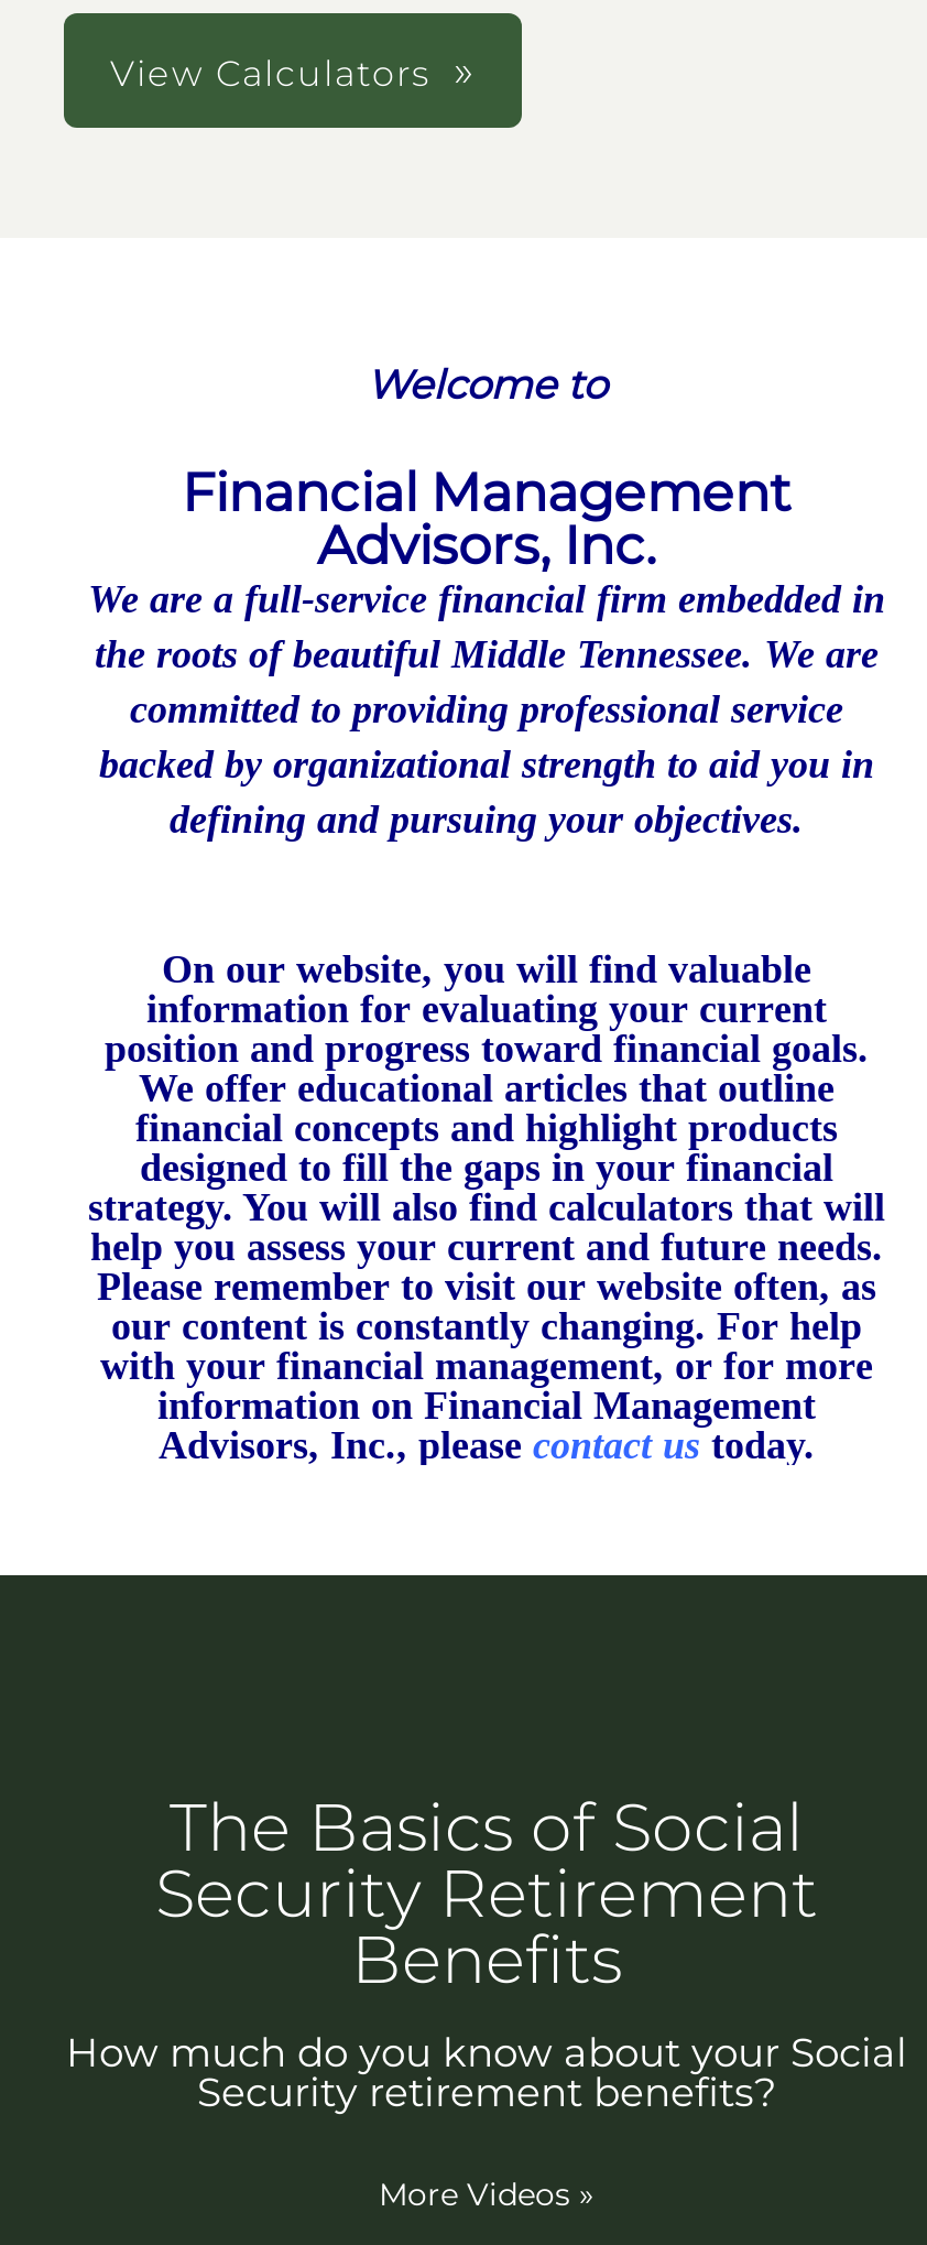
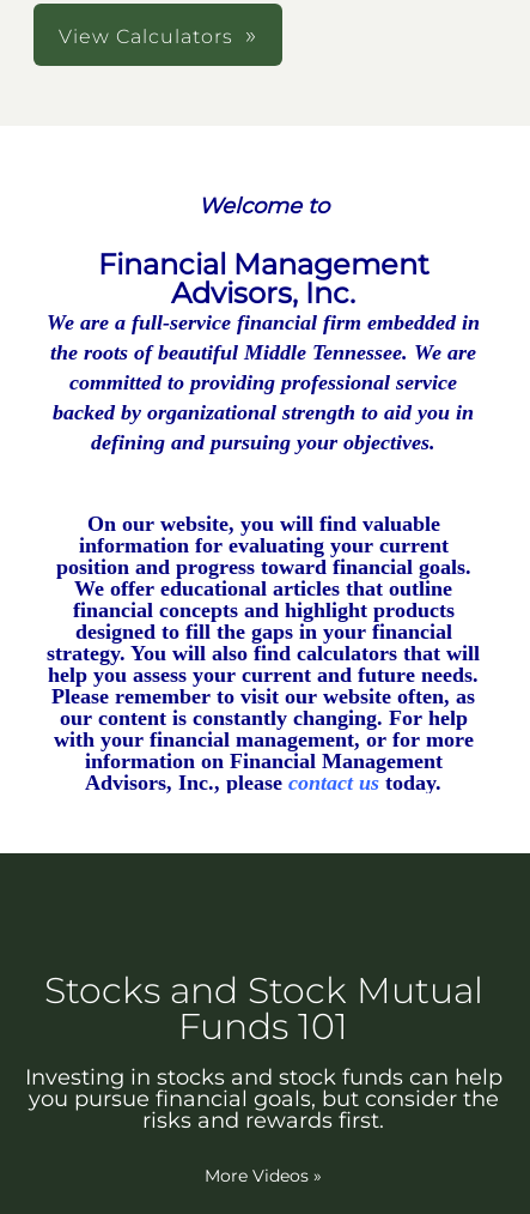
[66,1787,907,2117] The Basics of Social | Security Retirement | Benefits | How much do you know about your Social | Security retirement benefits? -> [25,968,502,1134] Stocks and Stock Mutual | Funds 101 | Investing in stocks and stock funds can help | you pursue financial goals, but consider the | risks and rewards first.

